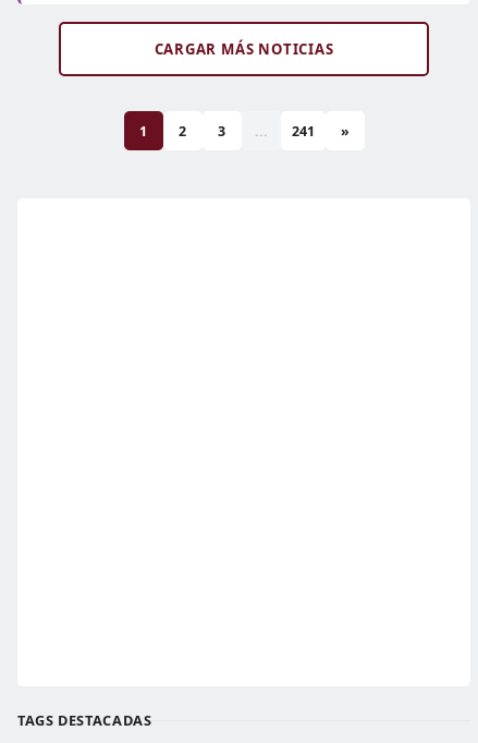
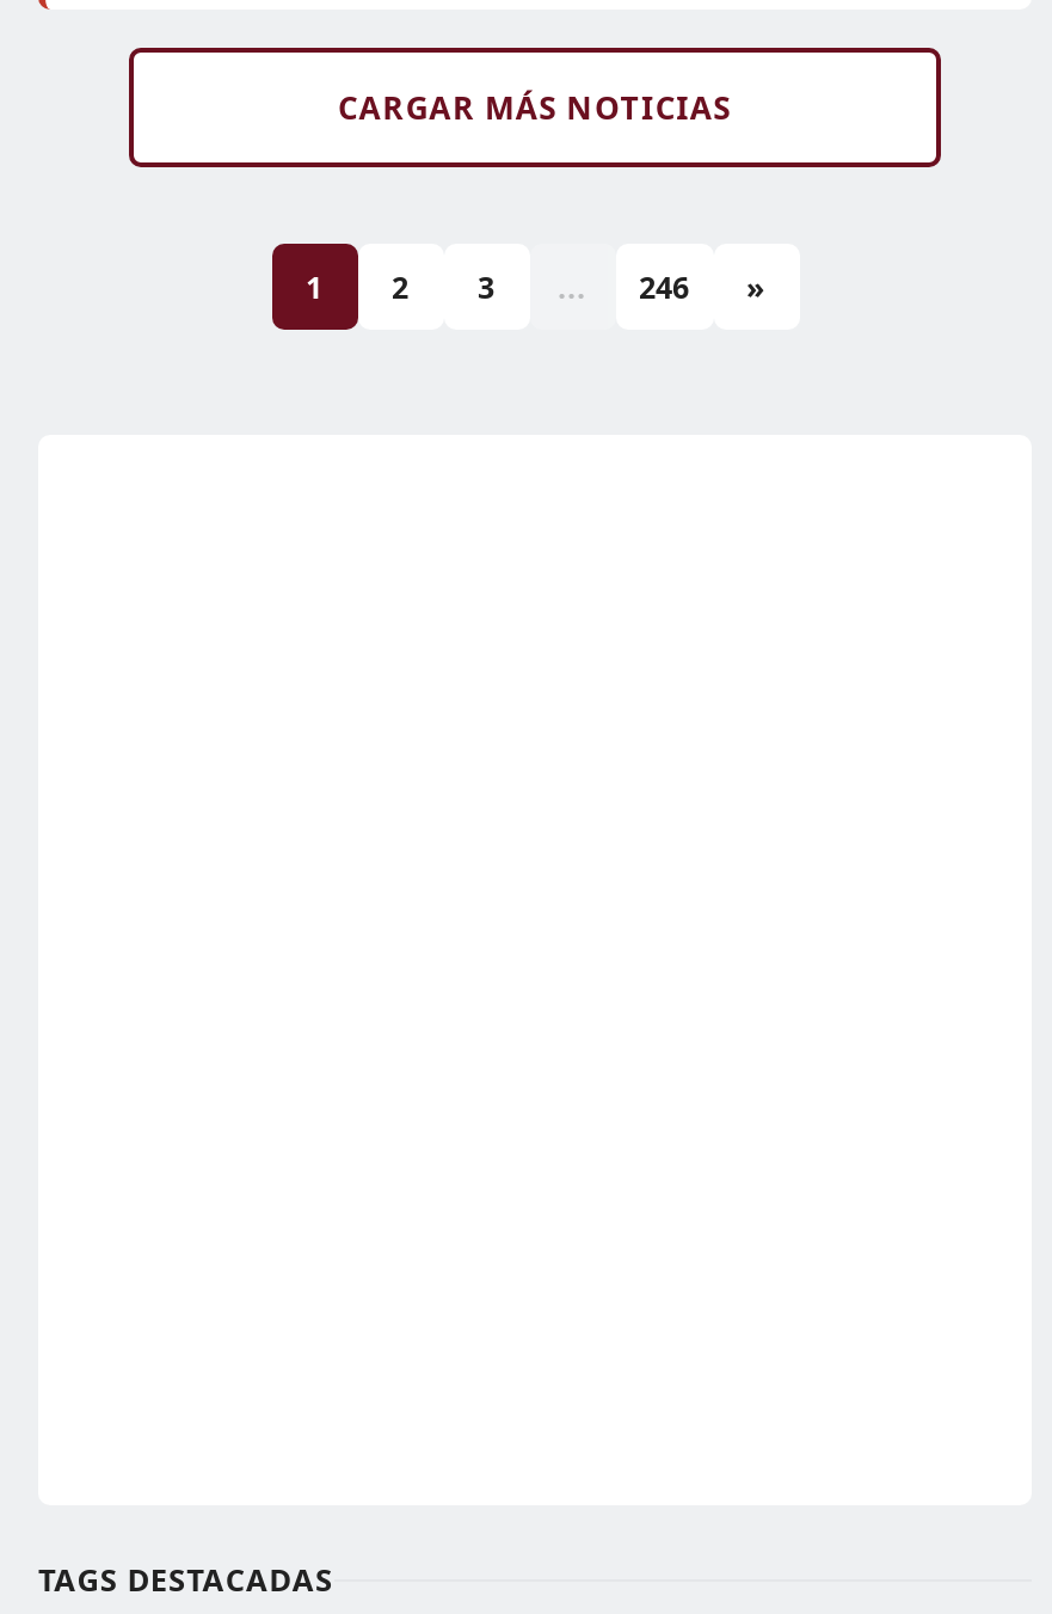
[291,121,314,140] 241 -> [639,266,689,307] 246

